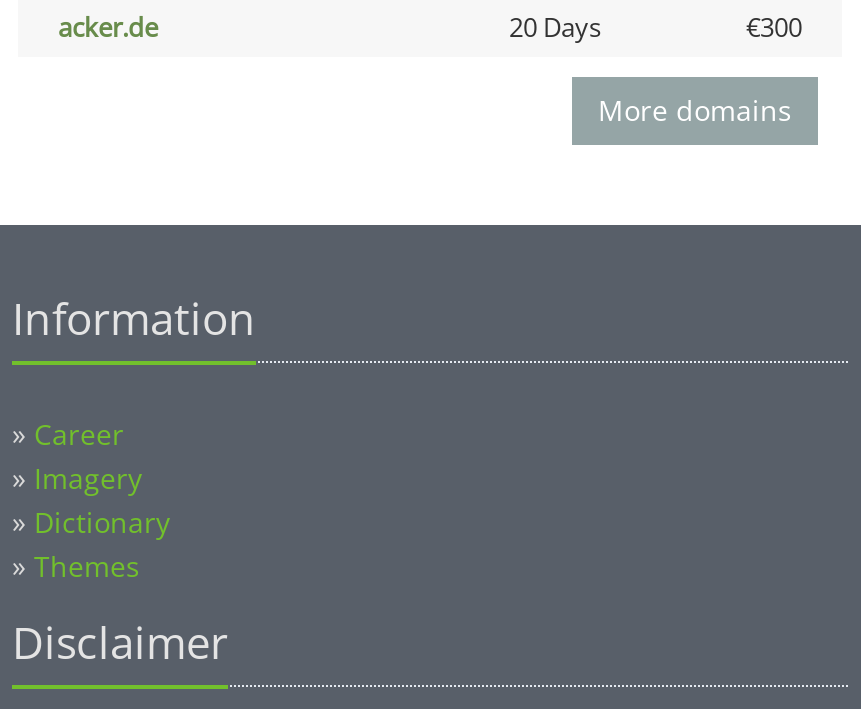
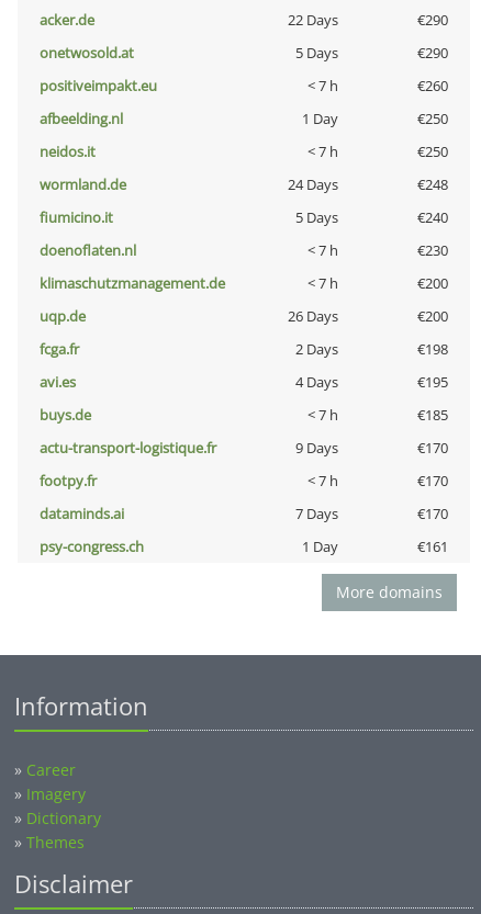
[509,9,802,45] 20 Days | €300 -> [40,10,448,556] 22 Days | €290 | onetwosold.at | 5 Days | €290 | positiveimpakt.eu | < 7 h | €260 | afbeelding.nl | 1 Day | €250 | neidos.it | < 7 h | €250 | wormland.de | 24 Days | €248 | fiumicino.it | 5 Days | €240 | doenoflaten.nl | < 7 h | €230 | klimaschutzmanagement.de | < 7 h | €200 | uqp.de | 26 Days | €200 | fcga.fr | 2 Days | €198 | avi.es | 4 Days | €195 | buys.de | < 7 h | €185 | actu-transport-logistique.fr | 9 Days | €170 | footpy.fr | < 7 h | €170 | dataminds.ai | 7 Days | €170 | psy-congress.ch | 1 Day | €161

